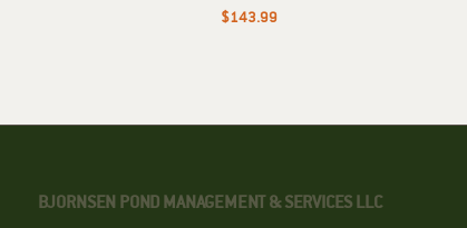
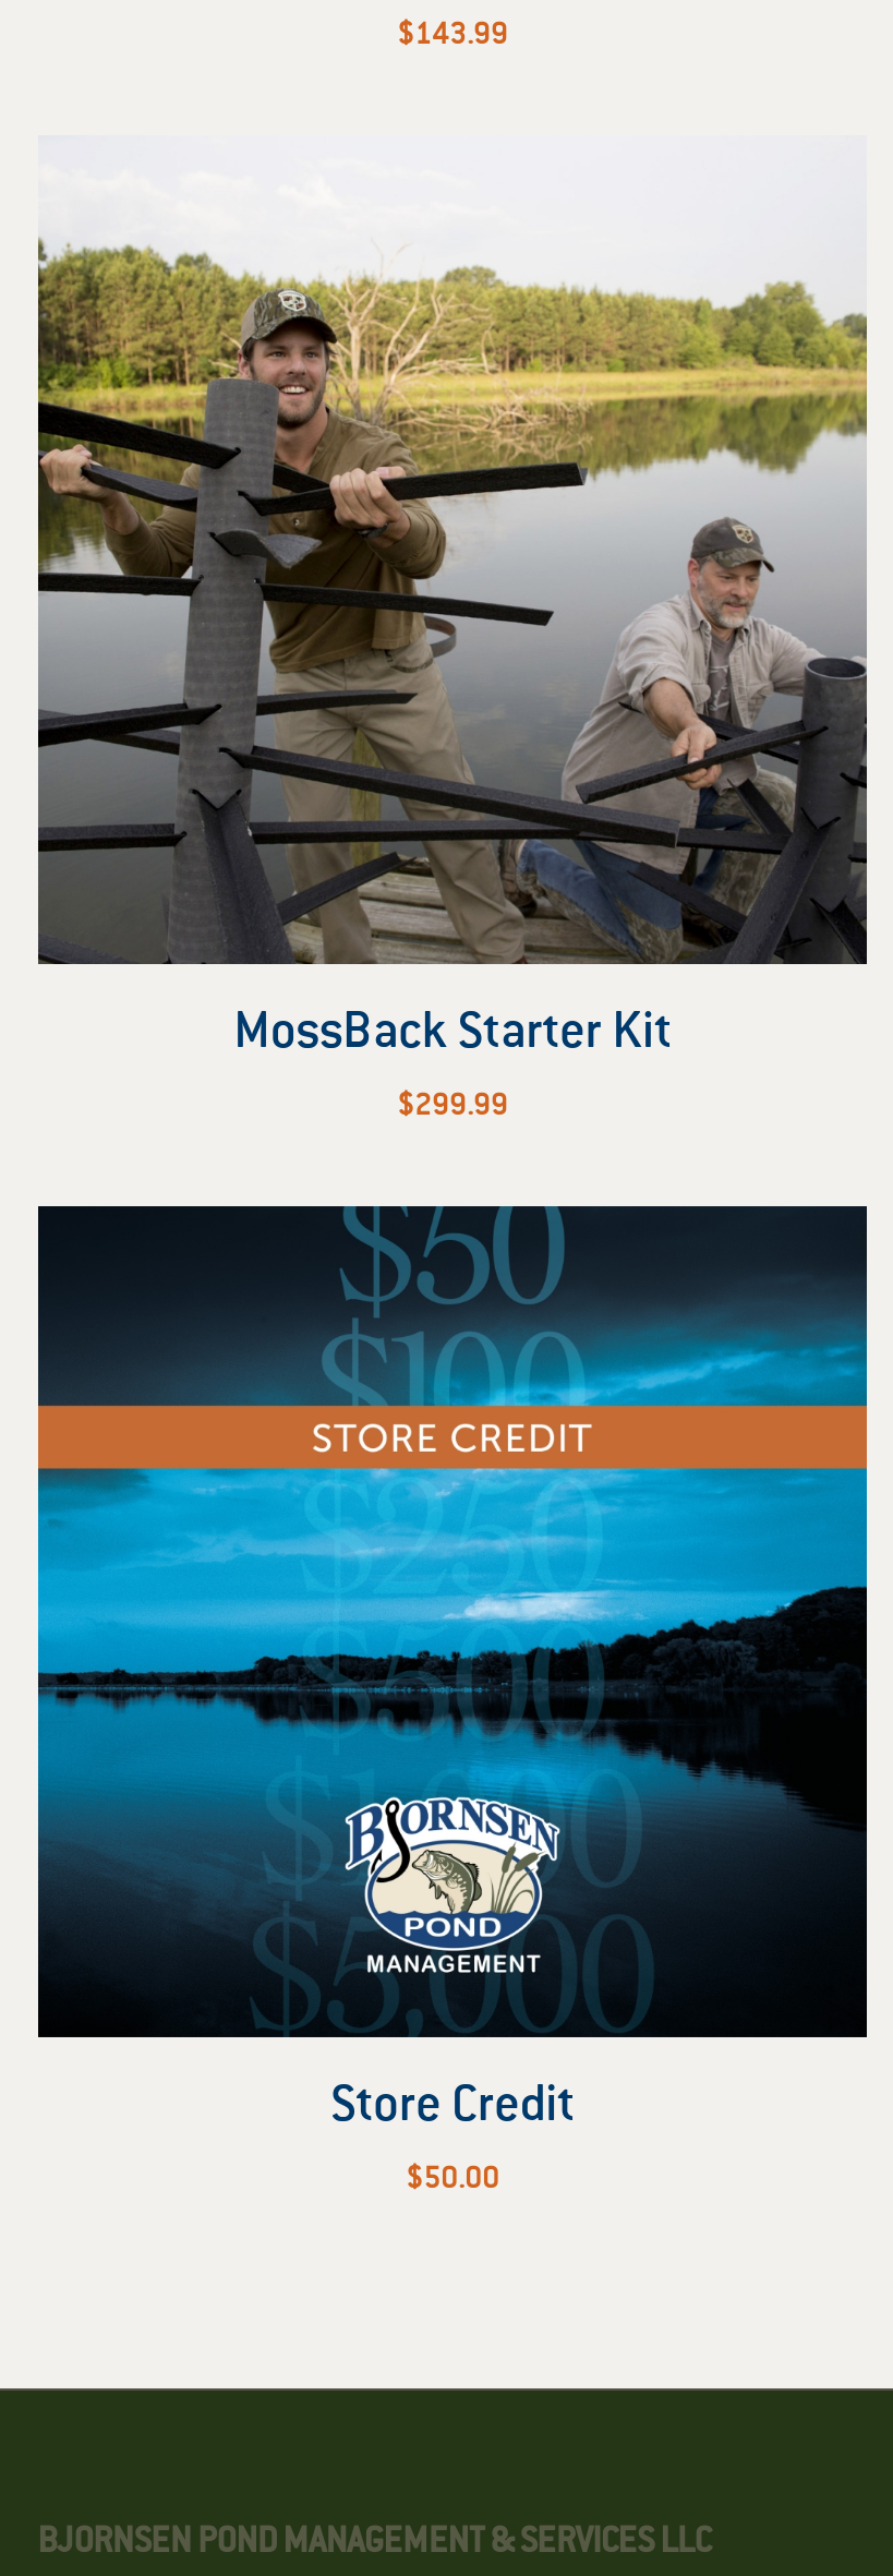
none -> [36,241,869,1124] [image] | MossBack Starter Kit | $299.99
none -> [36,1205,869,2197] [image] | Store Credit | $50.00

